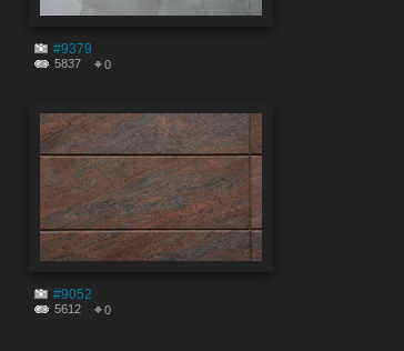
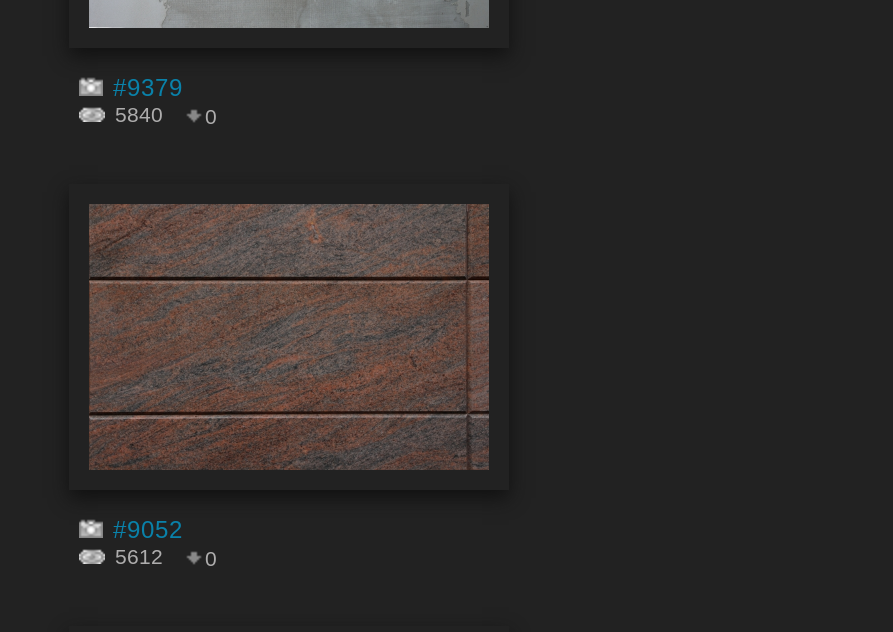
[54,57,111,71] 5837 0 -> [115,102,217,128] 5840 0

